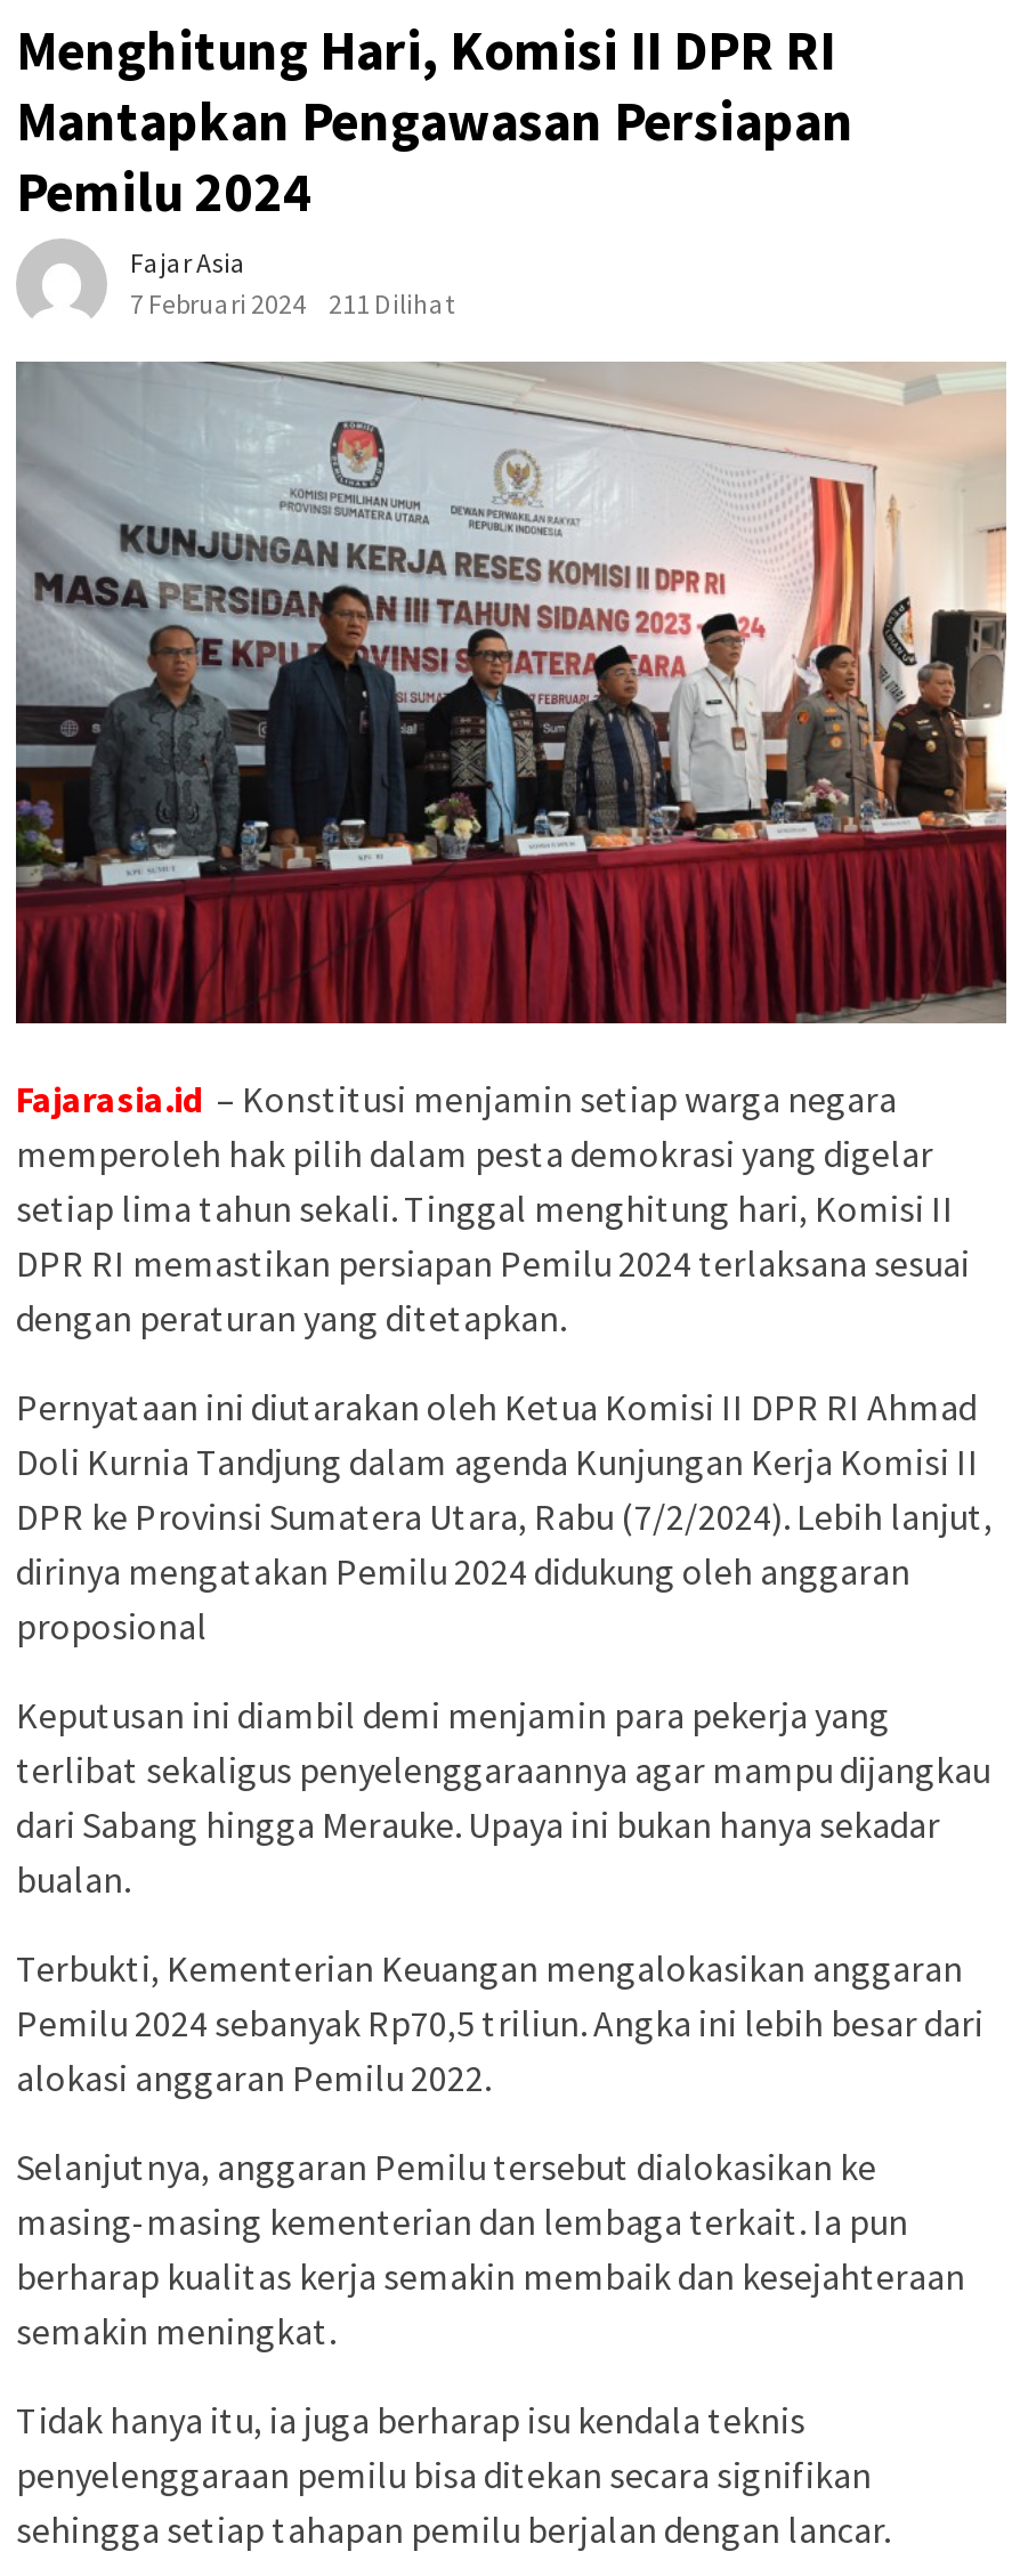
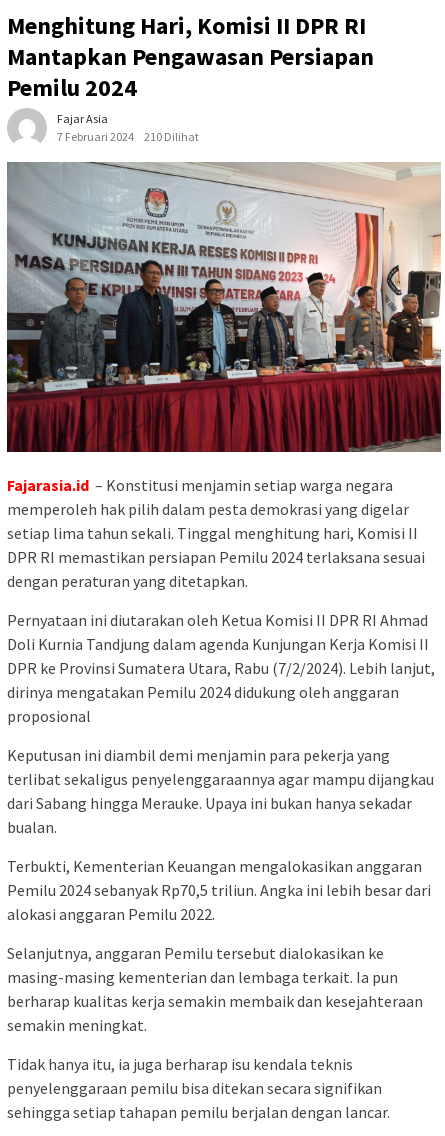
[130,287,454,321] 7 Februari 2024 211 Dilihat -> [57,129,199,144] 7 Februari 2024 210 Dilihat

